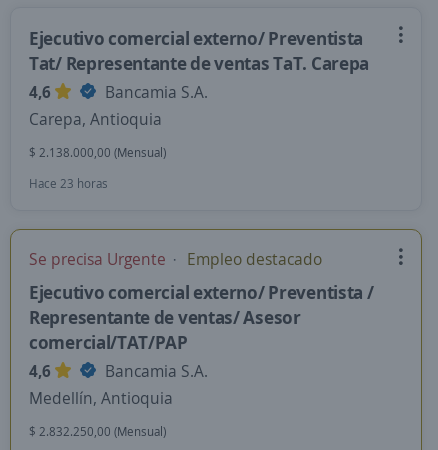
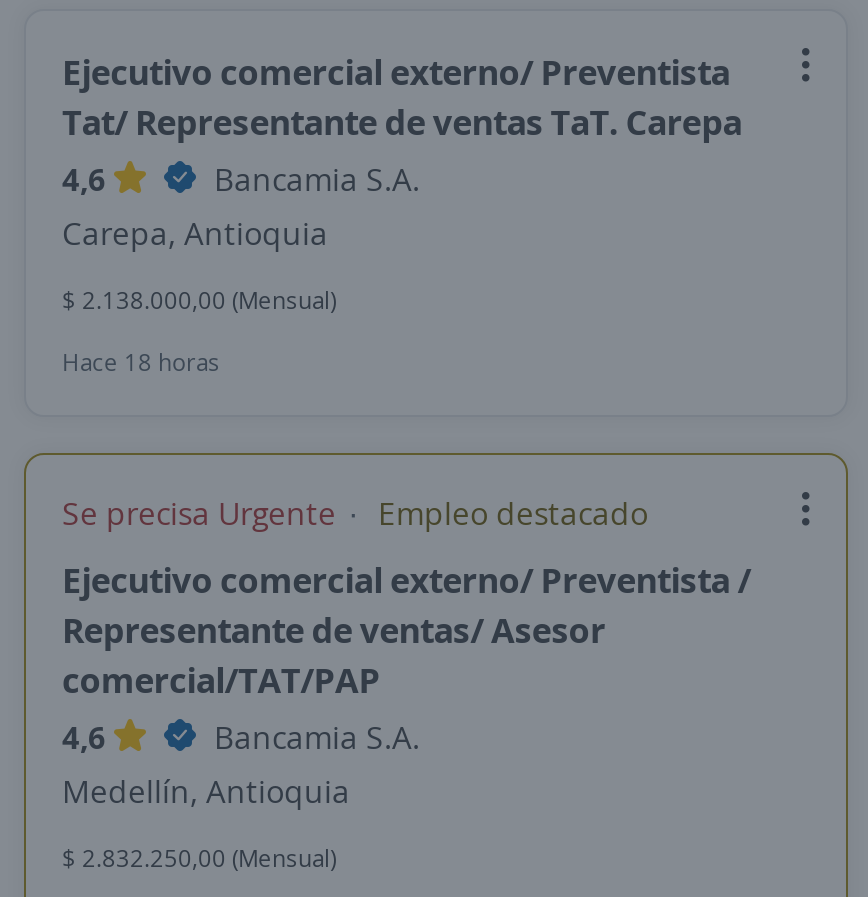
[29,175,108,192] Hace 23 horas -> [62,345,220,379] Hace 18 horas

